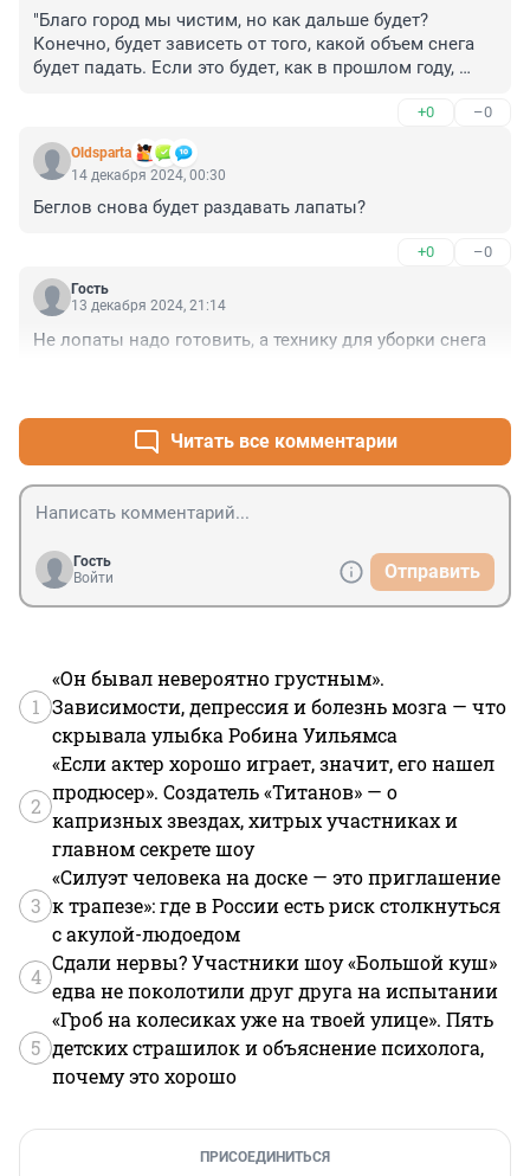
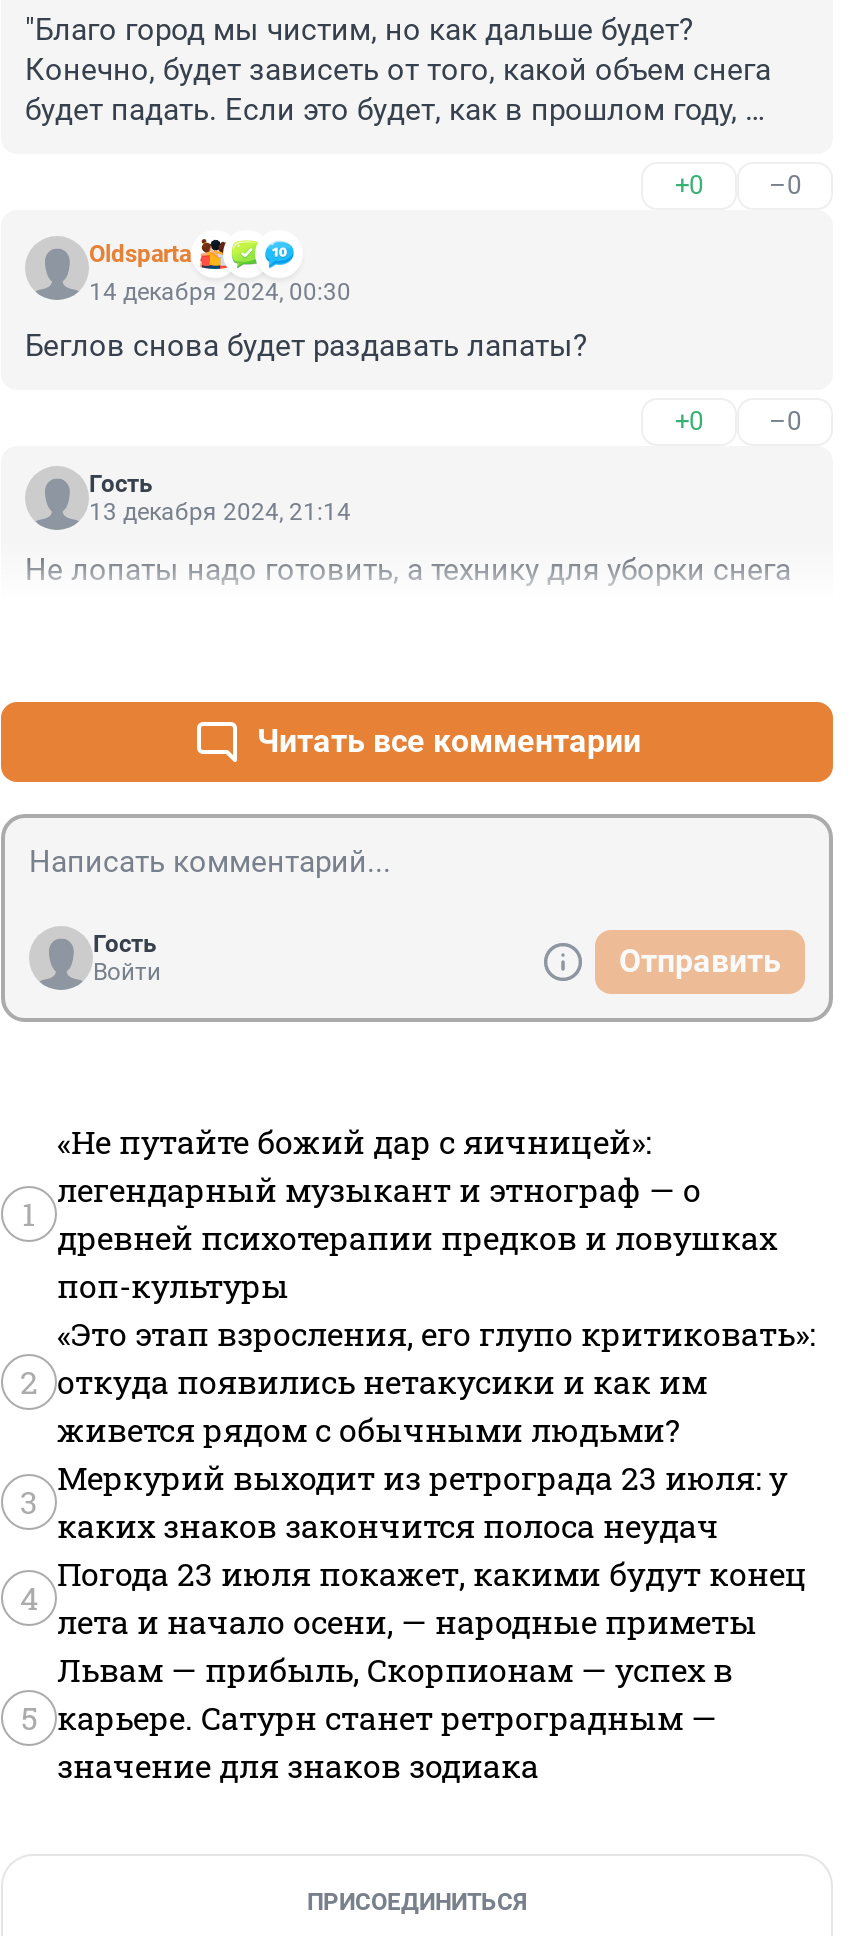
[52,666,506,748] «Он бывал невероятно грустным». | Зависимости, депрессия и болезнь мозга — что | скрывала улыбка Робина Уильямса -> [57,1120,777,1306] «Не путайте божий дар с яичницей»: | легендарный музыкант и этнограф — о | древней психотерапии предков и ловушках | поп-культуры
[52,751,495,861] «Если актер хорошо играет, значит, его нашел | продюсер». Создатель «Титанов» — о | капризных звездах, хитрых участниках и | главном секрете шоу -> [57,1312,815,1450] «Это этап взросления, его глупо критиковать»: | откуда появились нетакусики и как им | живется рядом с обычными людьми?
[52,865,500,946] «Силуэт человека на доске — это приглашение | к трапезе»: где в России есть риск столкнуться | с акулой-людоедом -> [57,1456,787,1546] Меркурий выходит из ретрограда 23 июля: у | каких знаков закончится полоса неудач
[52,950,498,1003] Сдали нервы? Участники шоу «Большой куш» | едва не поколотили друг друга на испытании -> [57,1552,807,1642] Погода 23 июля покажет, какими будут конец | лета и начало осени, — народные приметы
[52,1007,493,1089] «Гроб на колесиках уже на твоей улице». Пять | детских страшилок и объяснение психолога, | почему это хорошо -> [57,1648,733,1786] Львам — прибыль, Скорпионам — успех в | карьере. Сатурн станет ретроградным — | значение для знаков зодиака

